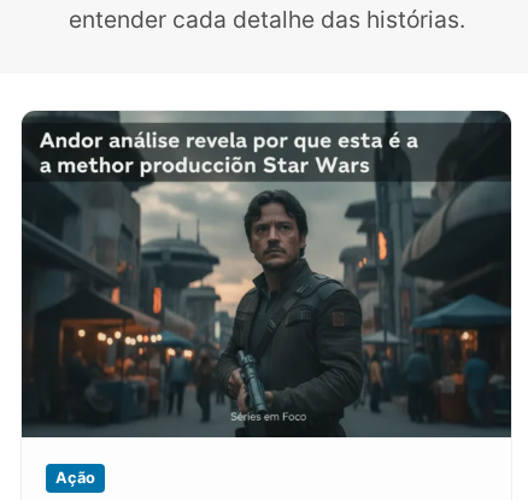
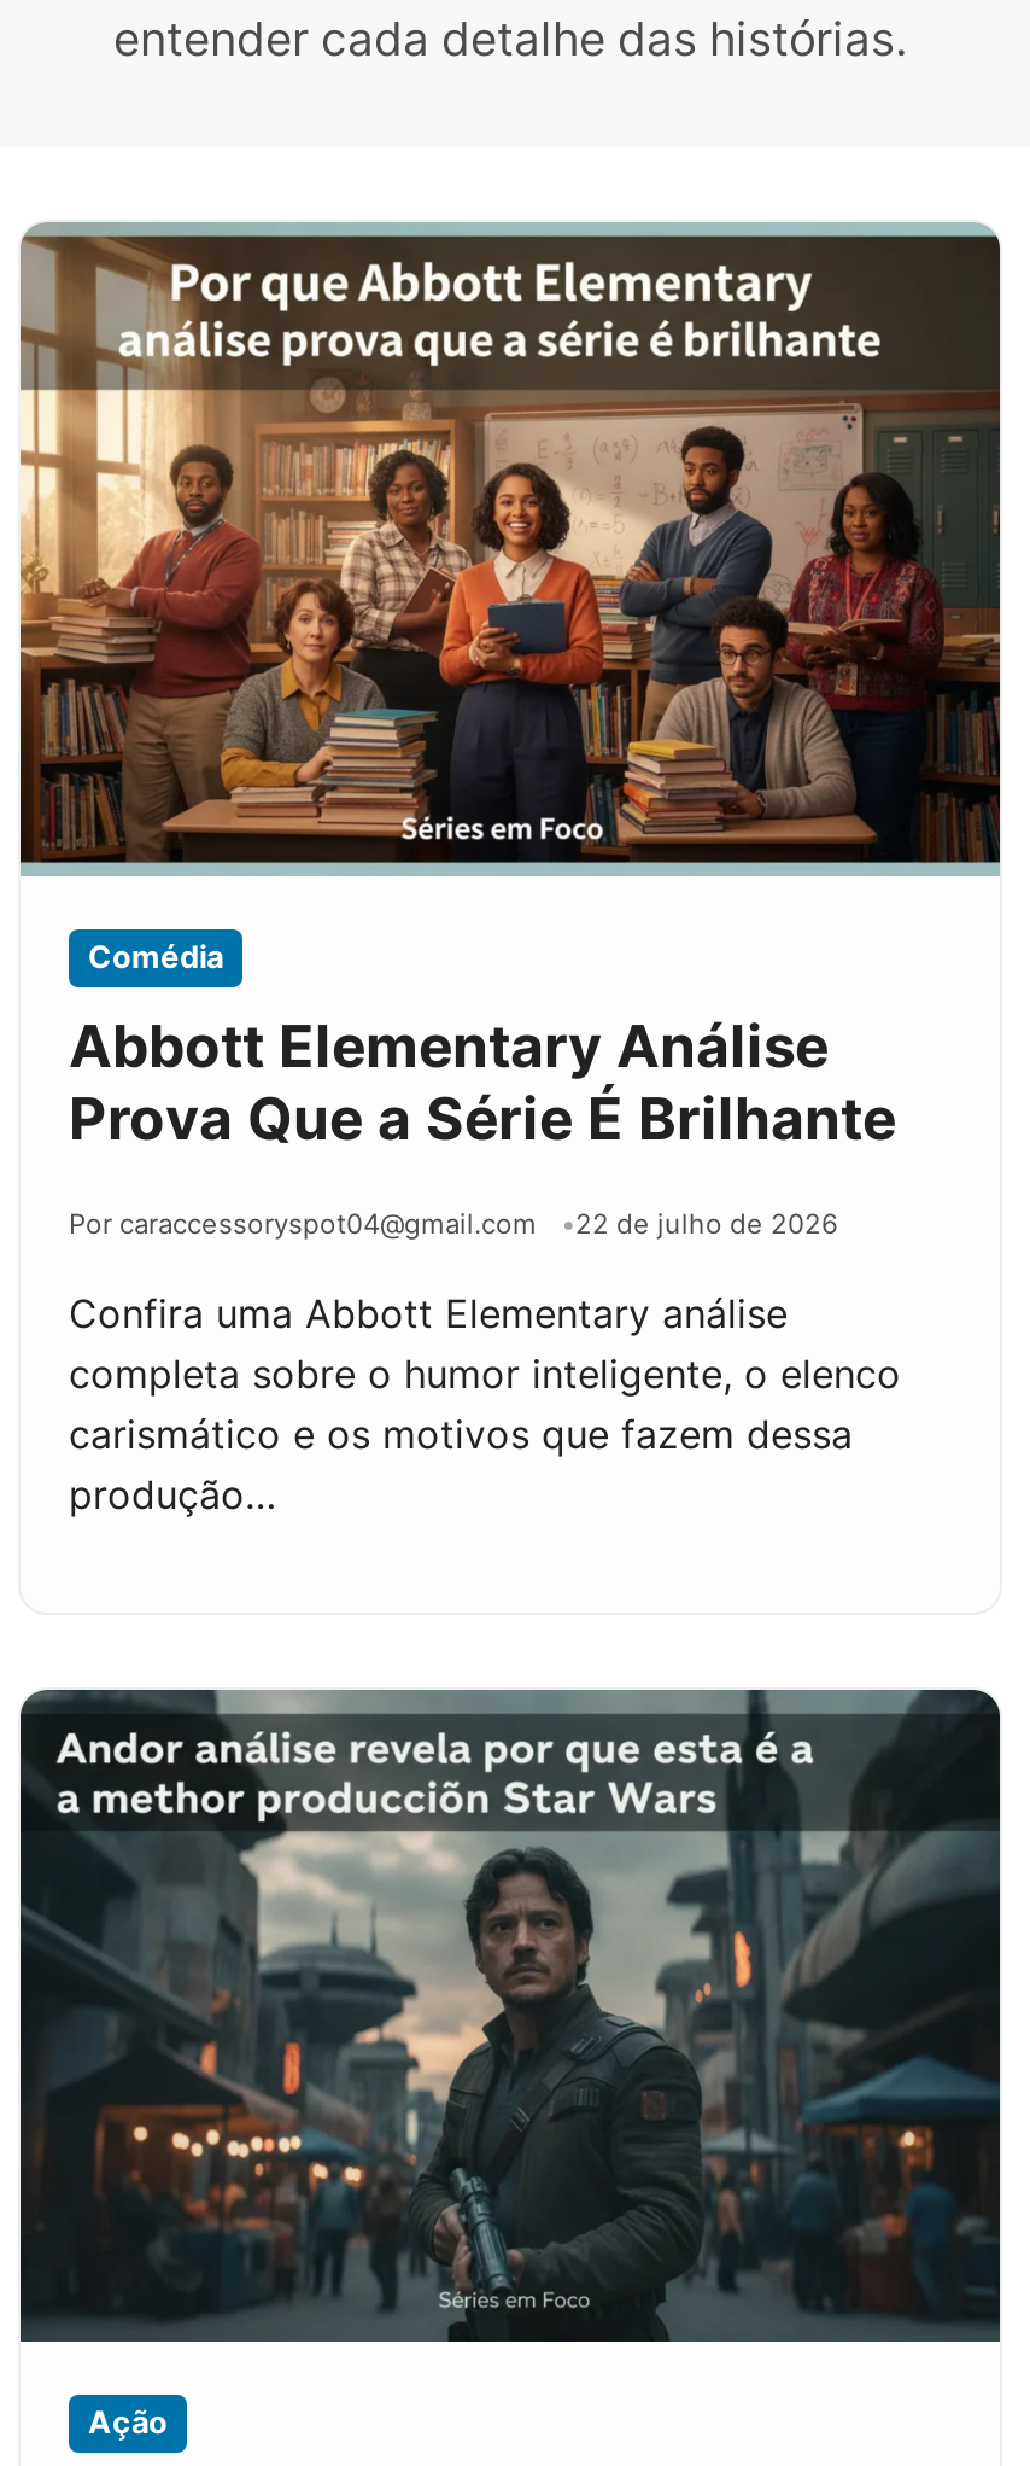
none -> [18,222,1002,1518] [image] | Comédia | Abbott Elementary Análise | Prova Que a Série É Brilhante | Por caraccessoryspot04@gmail.com | 22 de julho de 2026 | Confira uma Abbott Elementary análise | completa sobre o humor inteligente, o elenco | carismático e os motivos que fazem dessa | produção…

